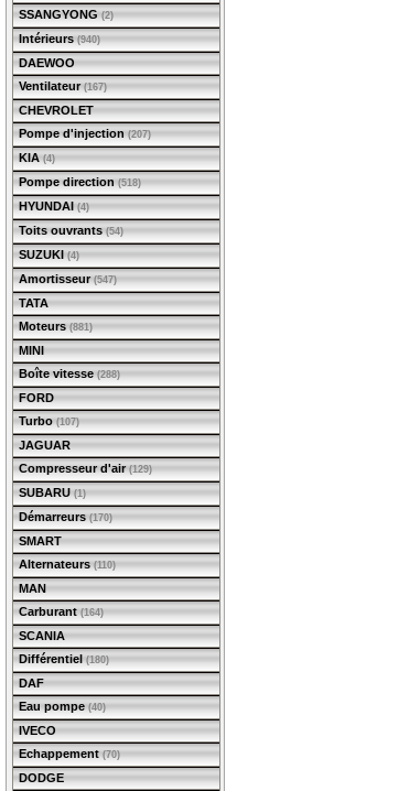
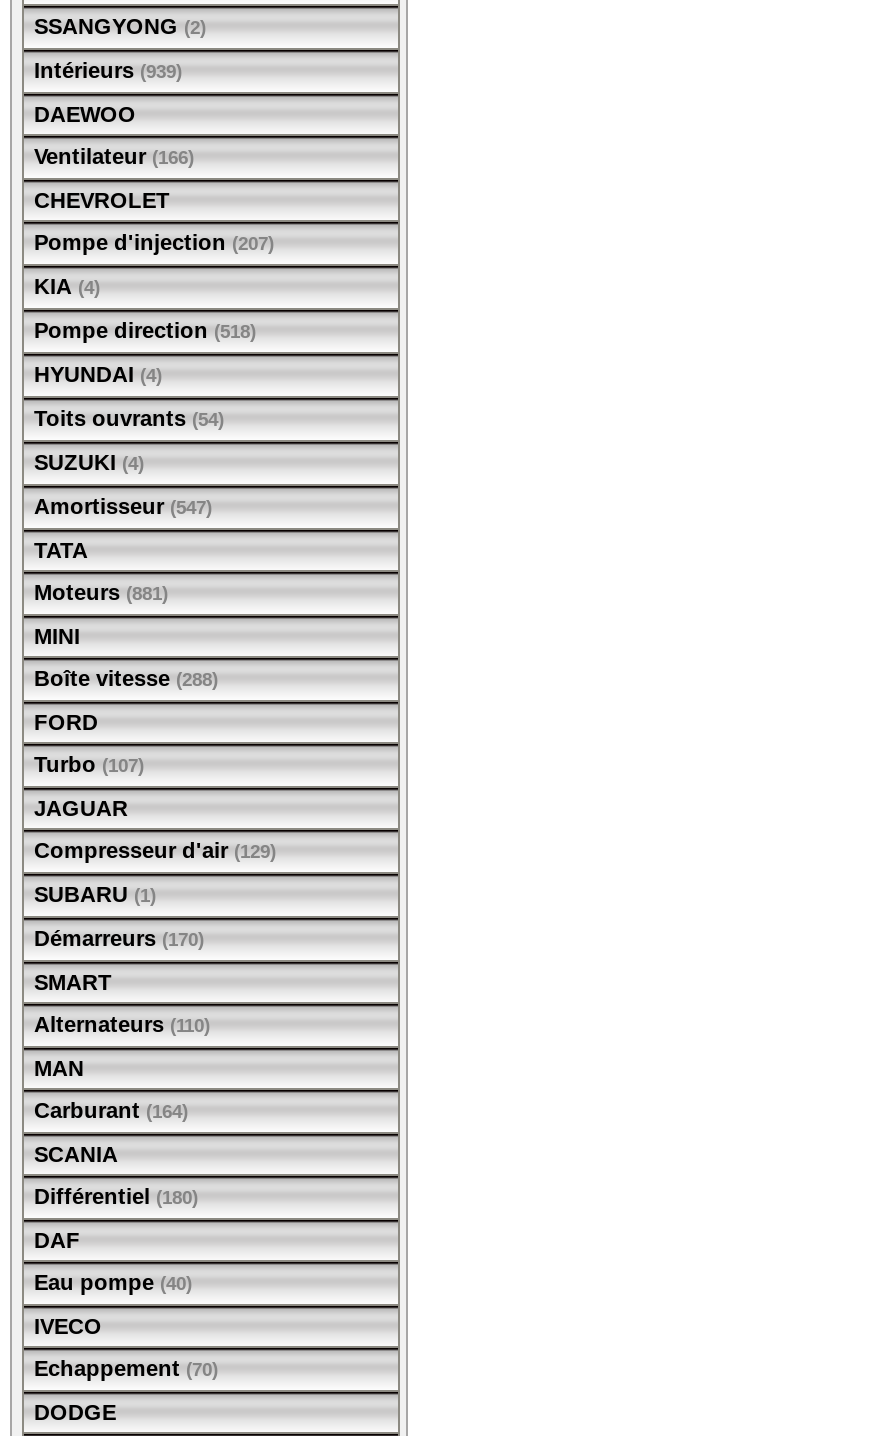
[19,32,100,45] Intérieurs (940) -> [34,58,182,82] Intérieurs (939)
[19,79,107,93] Ventilateur (167) -> [34,144,194,168] Ventilateur (166)

